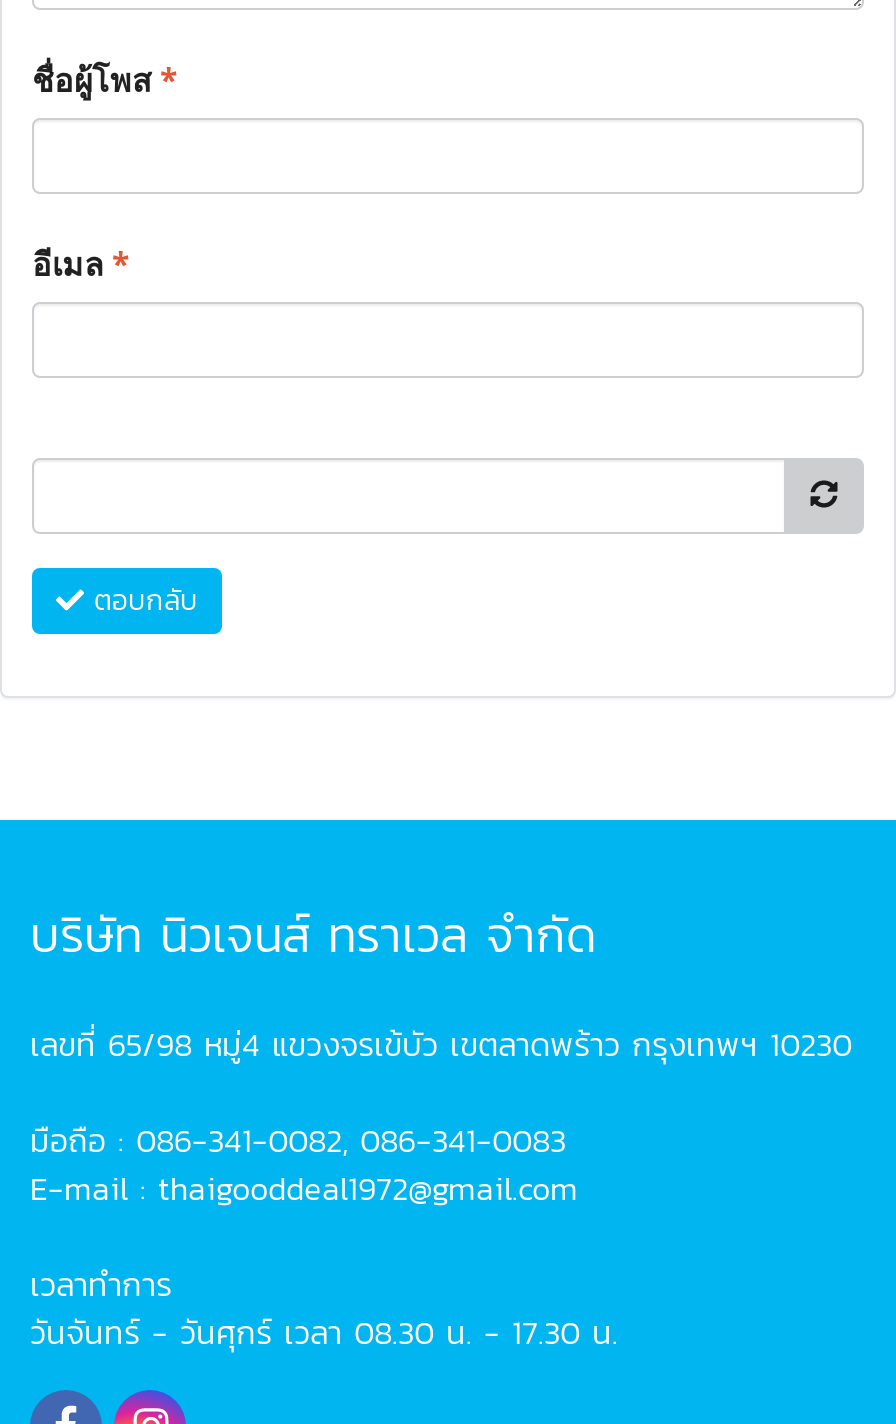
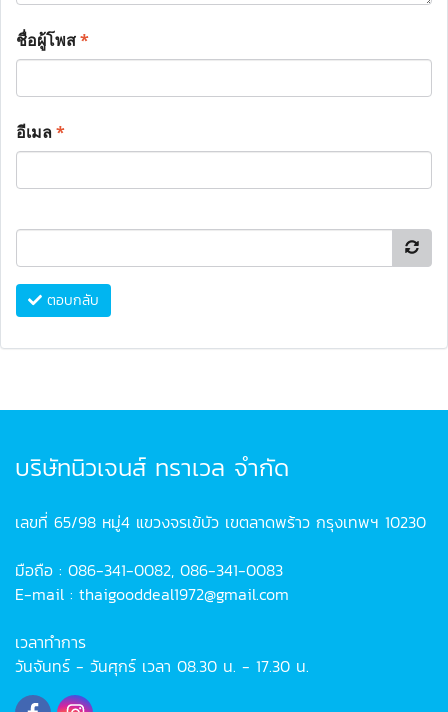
[30,900,596,970] บริษัท นิวเจนส์ ทราเวล จำกัด -> [15,450,289,485] บริษัทนิวเจนส์ ทราเวล จำกัด

